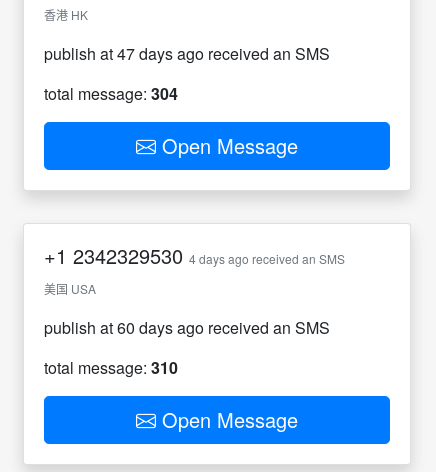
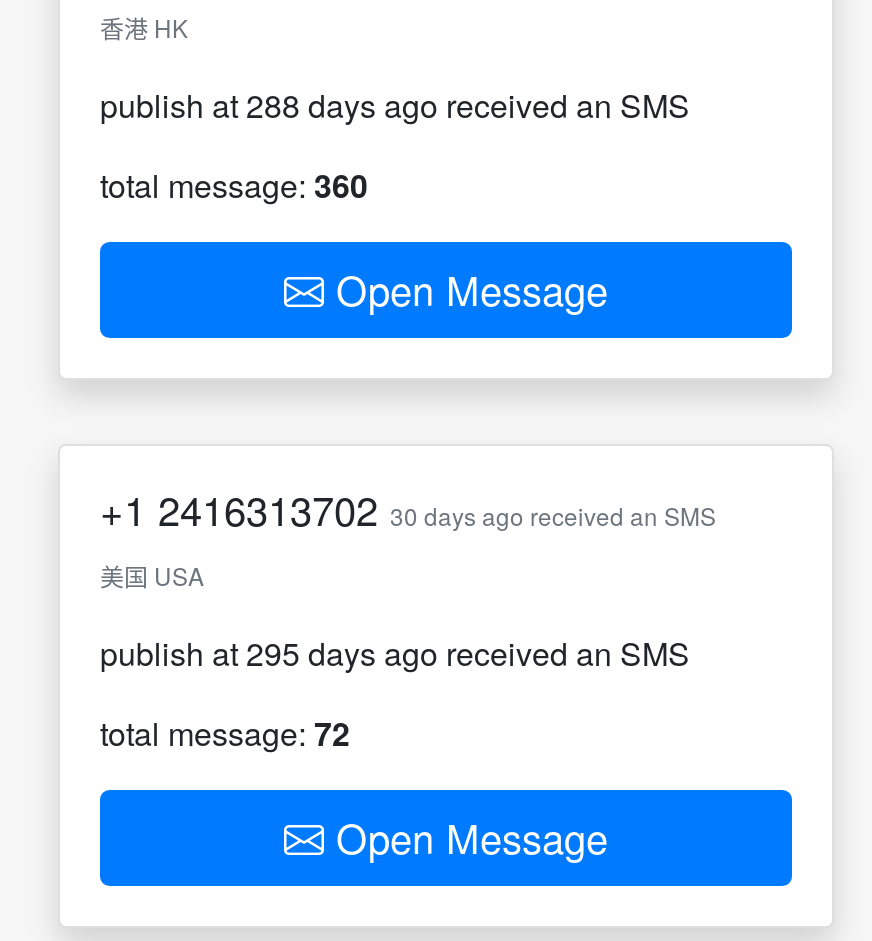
[44,42,330,65] publish at 47 days ago received an SMS -> [100,82,690,128] publish at 288 days ago received an SMS
[44,82,178,105] total message: 304 -> [100,162,368,208] total message: 360
[44,241,345,270] +1 2342329530 4 days ago received an SMS -> [100,480,716,538] +1 2416313702 30 days ago received an SMS
[44,316,330,339] publish at 60 days ago received an SMS -> [100,630,690,676] publish at 295 days ago received an SMS
[44,356,178,379] total message: 310 -> [100,710,350,756] total message: 72

